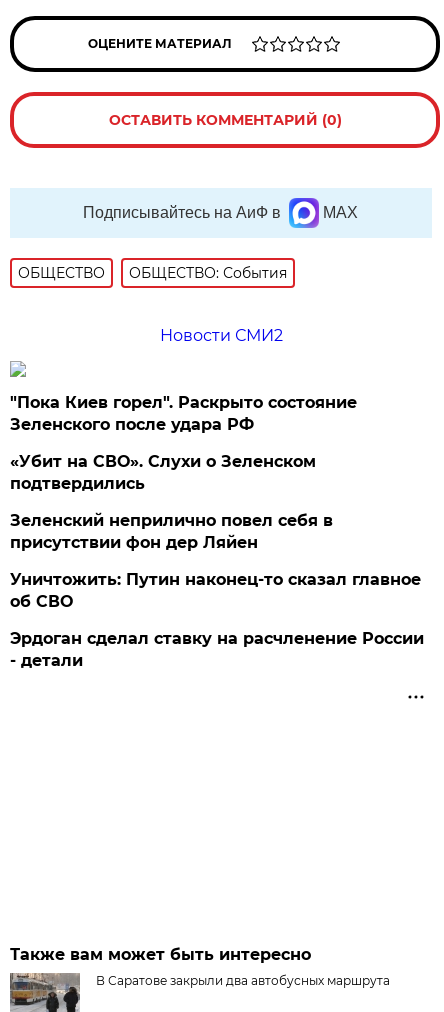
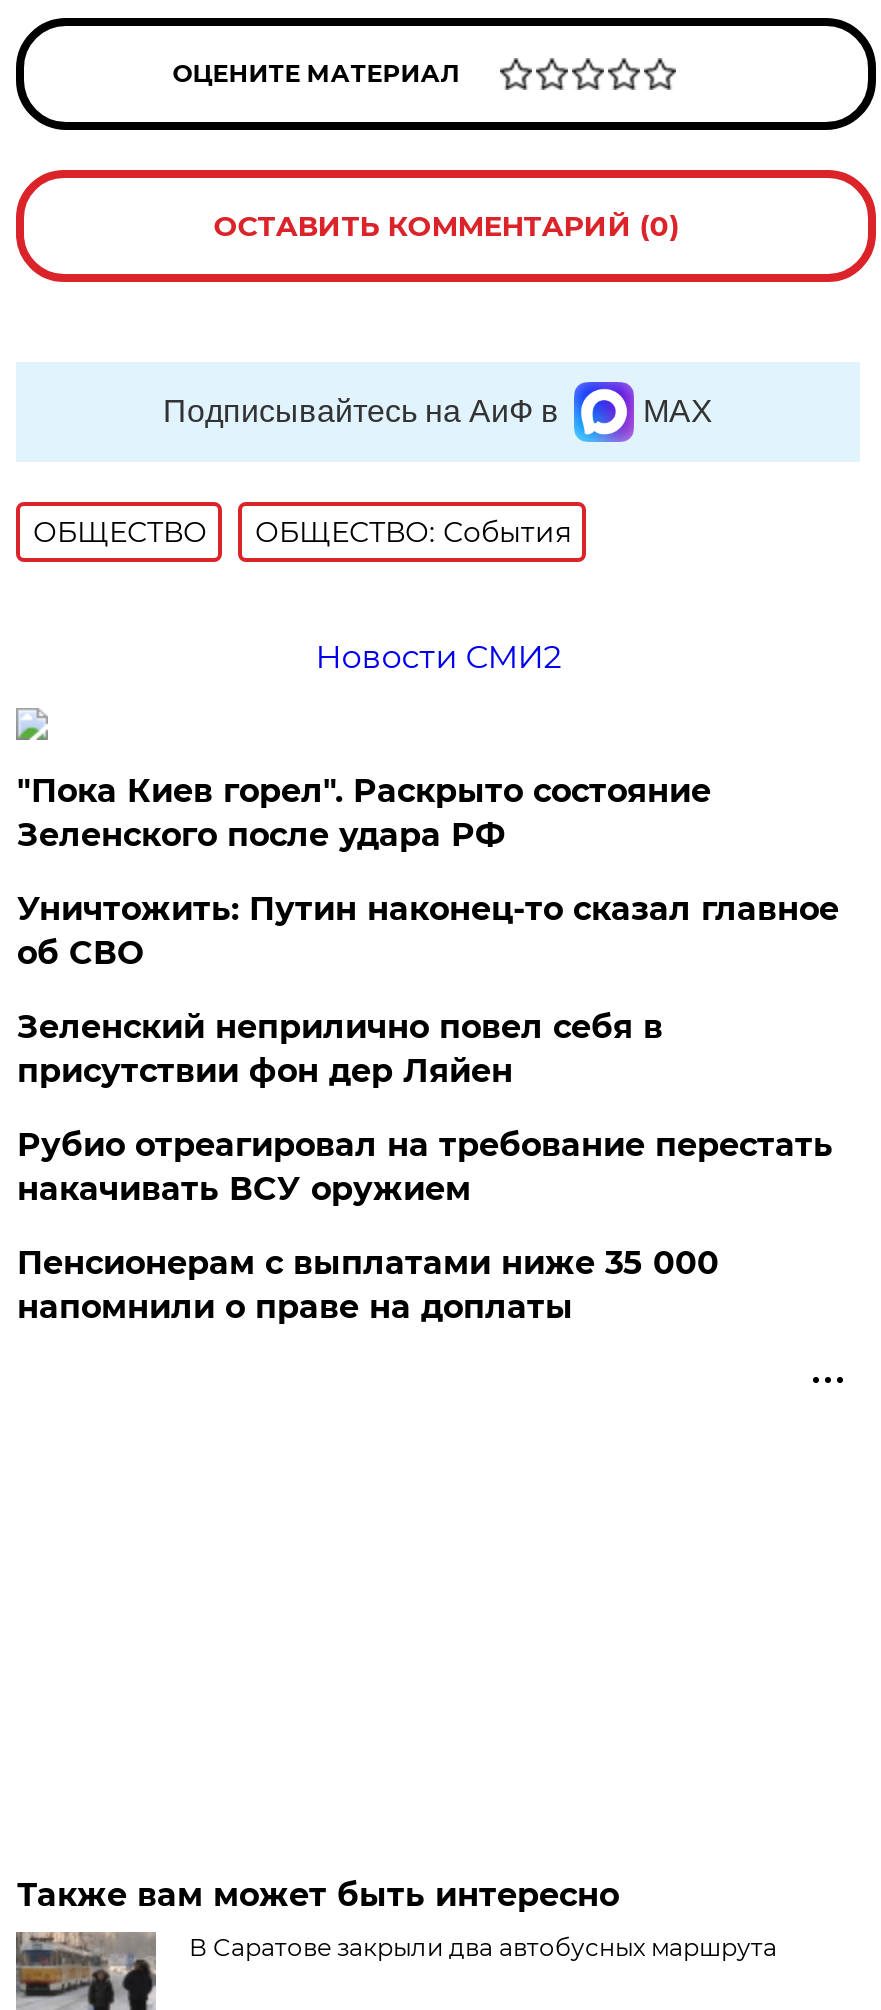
[10,452,316,493] «Убит на СВО». Слухи о Зеленском | подтвердились -> none
none -> [17,1125,833,1207] Рубио отреагировал на требование перестать | накачивать ВСУ оружием
moved [10,570,421,611] -> [17,889,839,971]: Уничтожить: Путин наконец-то сказал главное | об СВО
[10,629,424,670] Эрдоган сделал ставку на расчленение России | - детали -> [17,1243,719,1325] Пенсионерам с выплатами ниже 35 000 | напомнили о праве на доплаты

